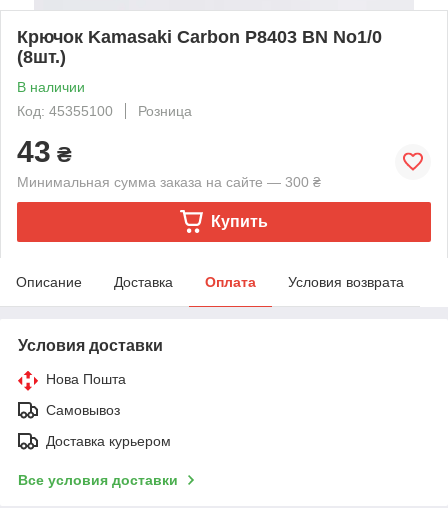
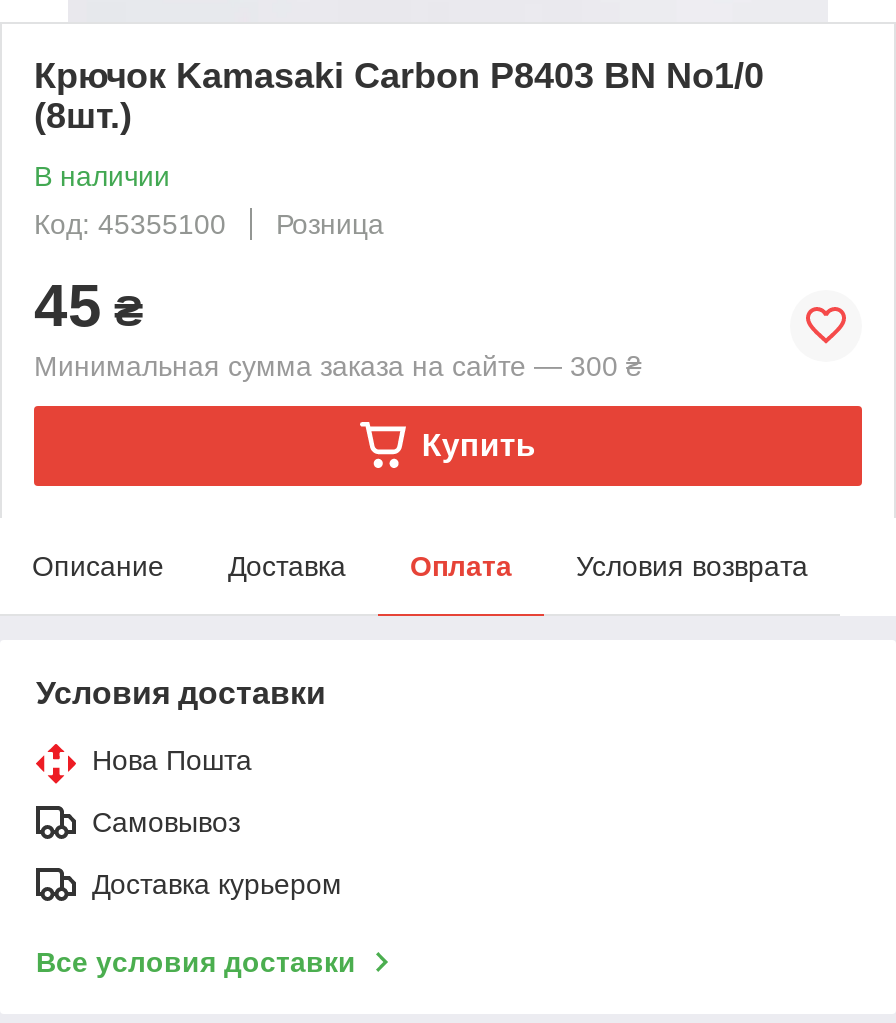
[17,135,72,168] 43 ₴ -> [34,272,144,338] 45 ₴

